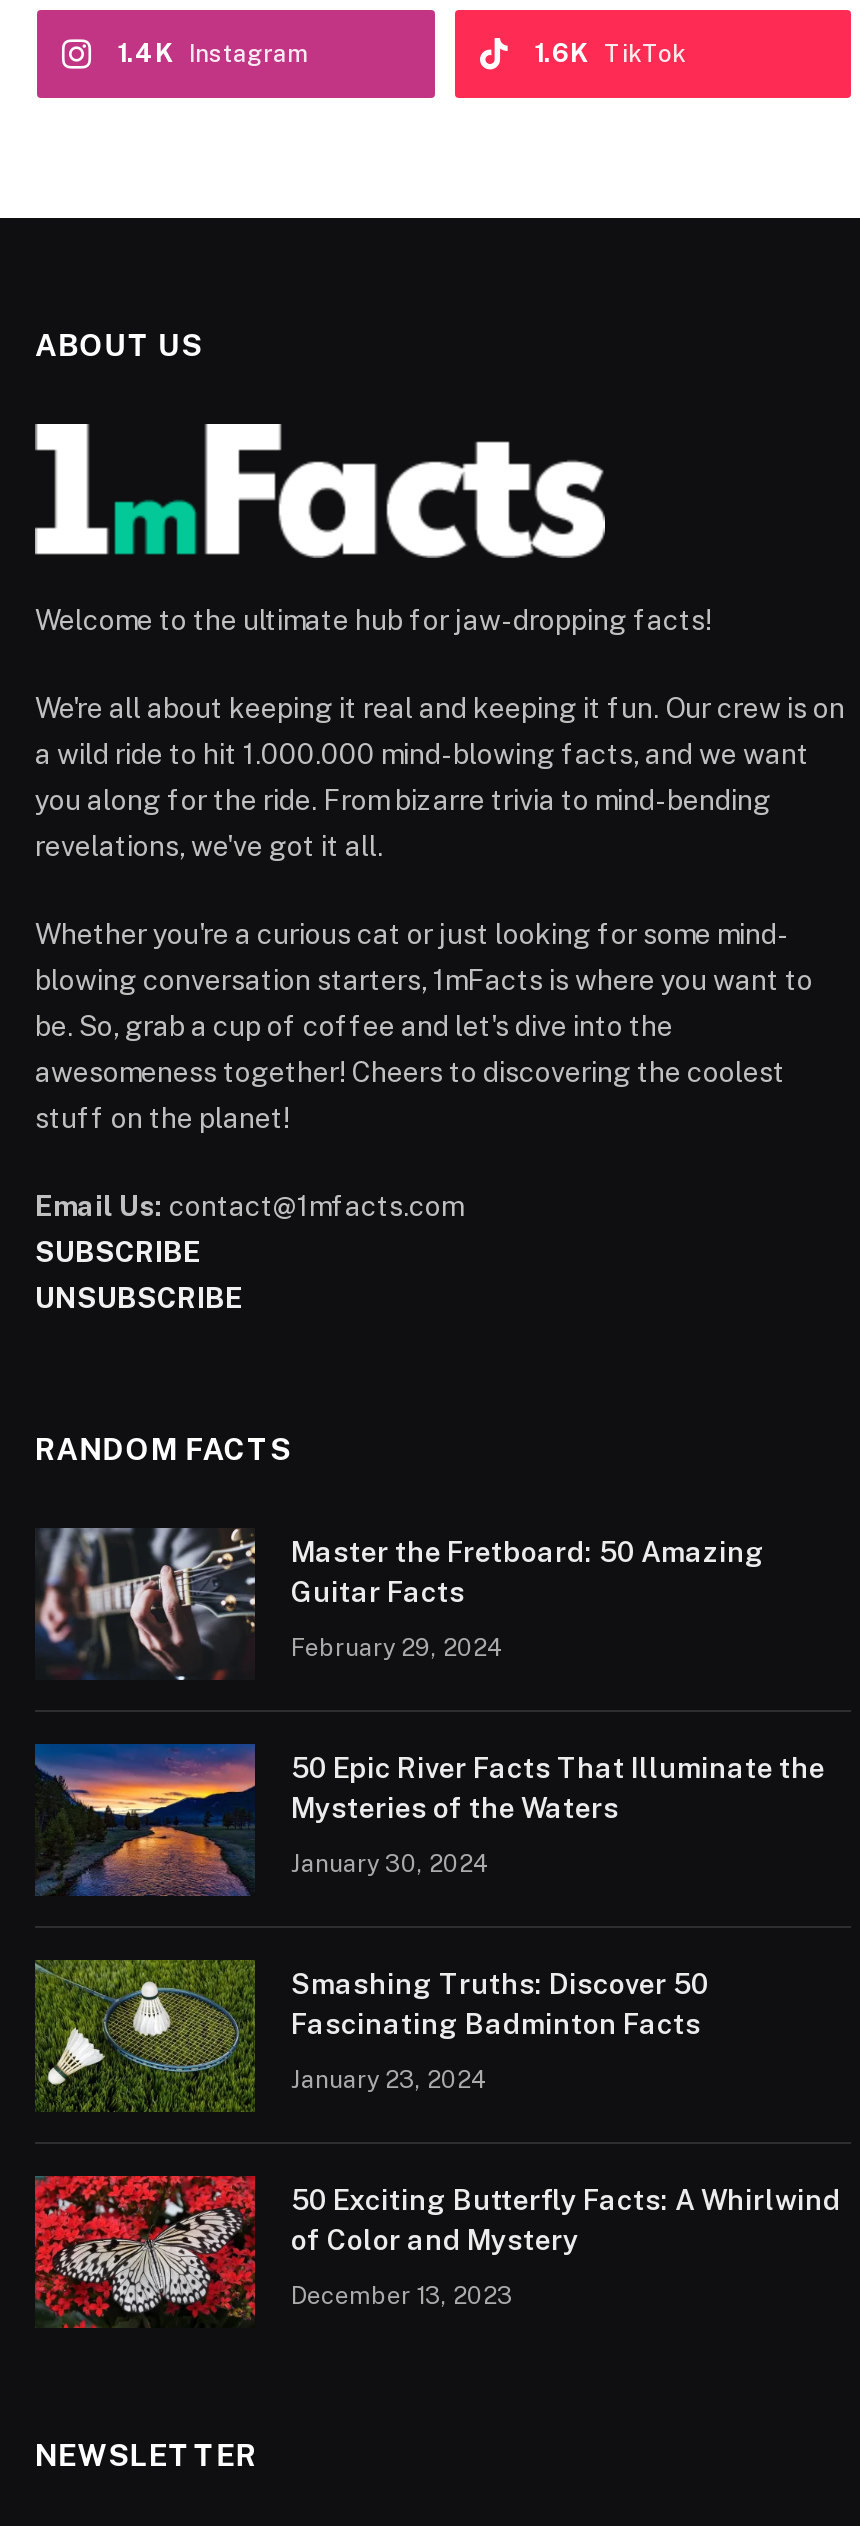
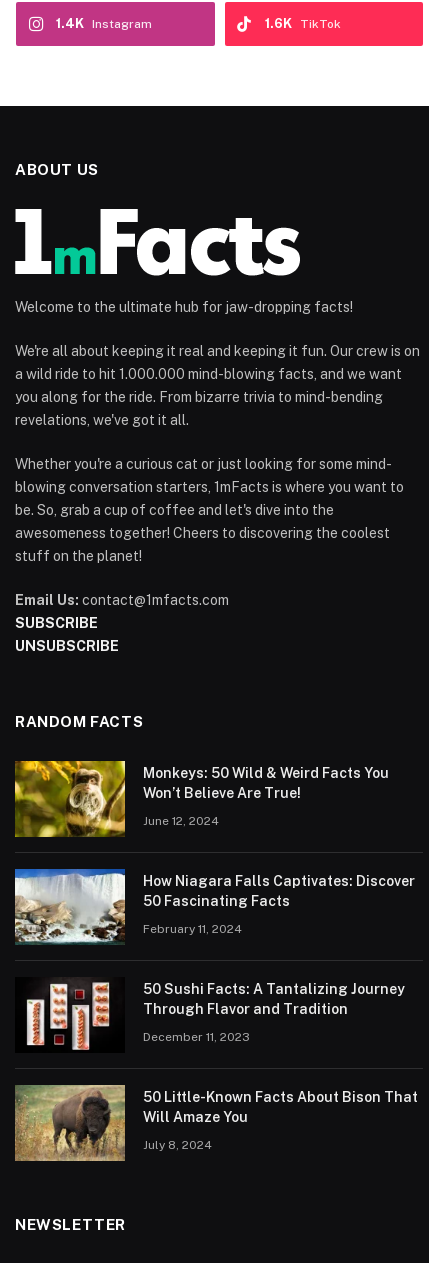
[35,1526,765,1682] [image] | Master the Fretboard: 50 Amazing | Guitar Facts -> [14,760,389,838] [image] | Monkeys: 50 Wild & Weird Facts You | Won’t Believe Are True!
[291,1633,503,1661] February 29, 2024 -> [143,813,219,827] June 12, 2024
[35,1744,825,1896] [image] | 50 Epic River Facts That Illuminate the | Mysteries of the Waters -> [14,869,415,945] [image] | How Niagara Falls Captivates: Discover | 50 Fascinating Facts
[291,1849,489,1877] January 30, 2024 -> [143,921,242,935] February 11, 2024
[33,1958,709,2112] [image] | Smashing Truths: Discover 50 | Fascinating Badminton Facts -> [15,977,405,1053] [image] | 50 Sushi Facts: A Tantalizing Journey | Through Flavor and Tradition
[291,2065,487,2093] January 23, 2024 -> [143,1029,250,1043] December 11, 2023
[33,2174,841,2330] [image] | 50 Exciting Butterfly Facts: A Whirlwind | of Color and Mystery -> [14,1084,418,1162] [image] | 50 Little-Known Facts About Bison That | Will Amaze You
[291,2281,513,2309] December 13, 2023 -> [143,1137,212,1151] July 8, 2024

